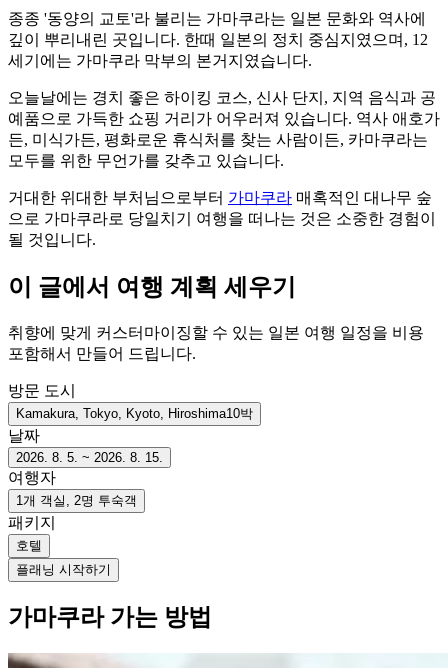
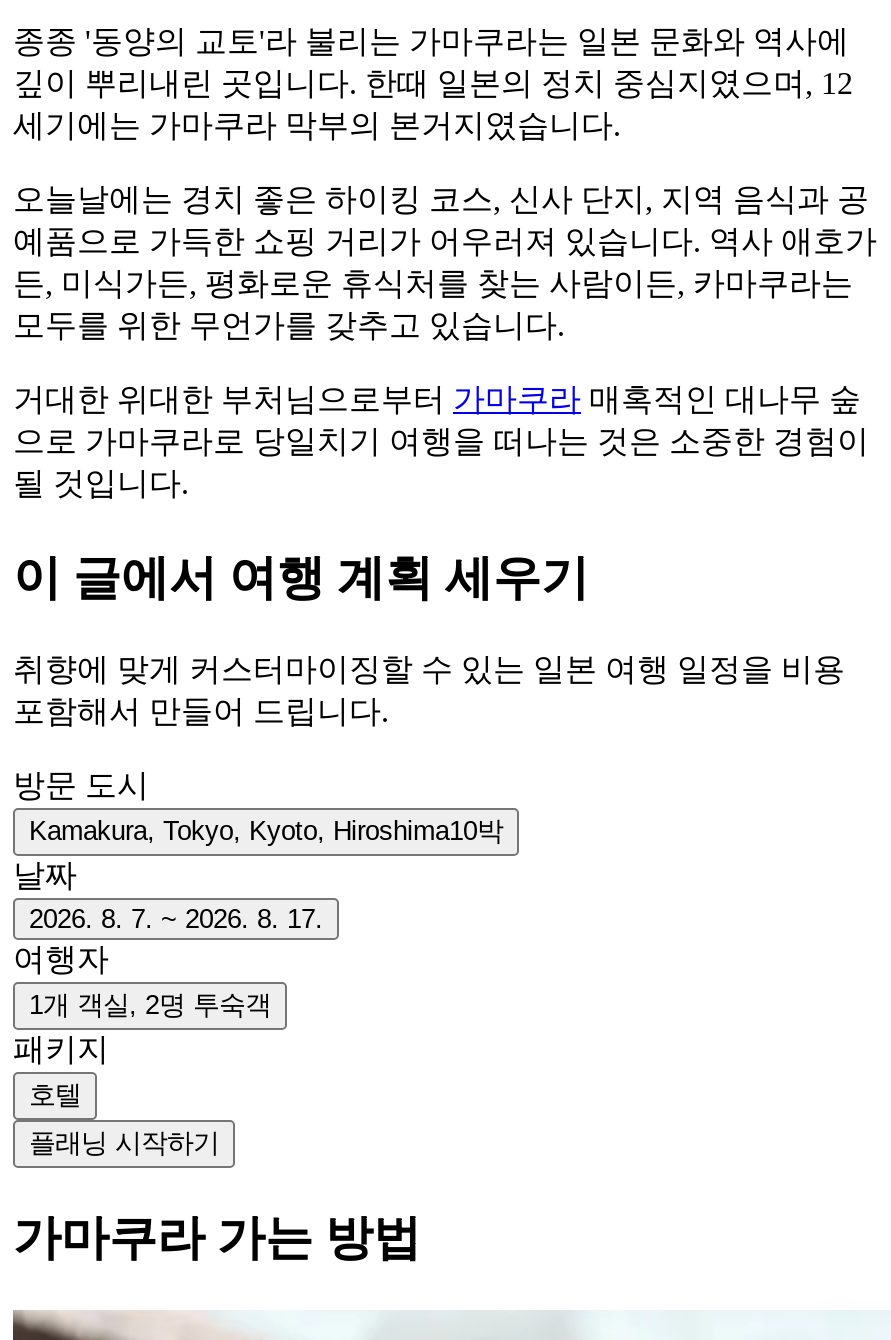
[16,449,163,464] 2026. 8. 5. ~ 2026. 8. 15. -> [29,903,323,933] 2026. 8. 7. ~ 2026. 8. 17.

